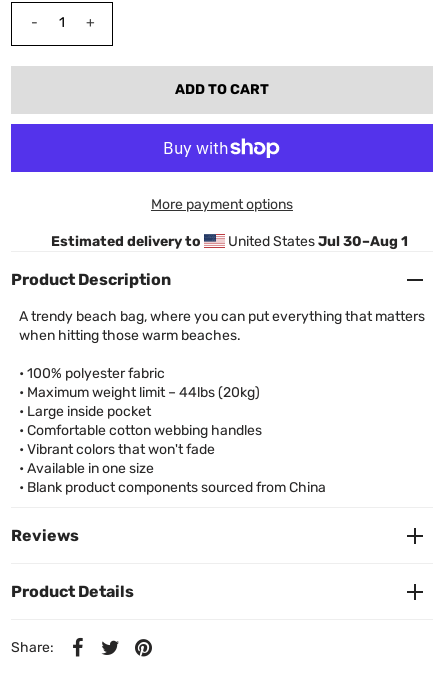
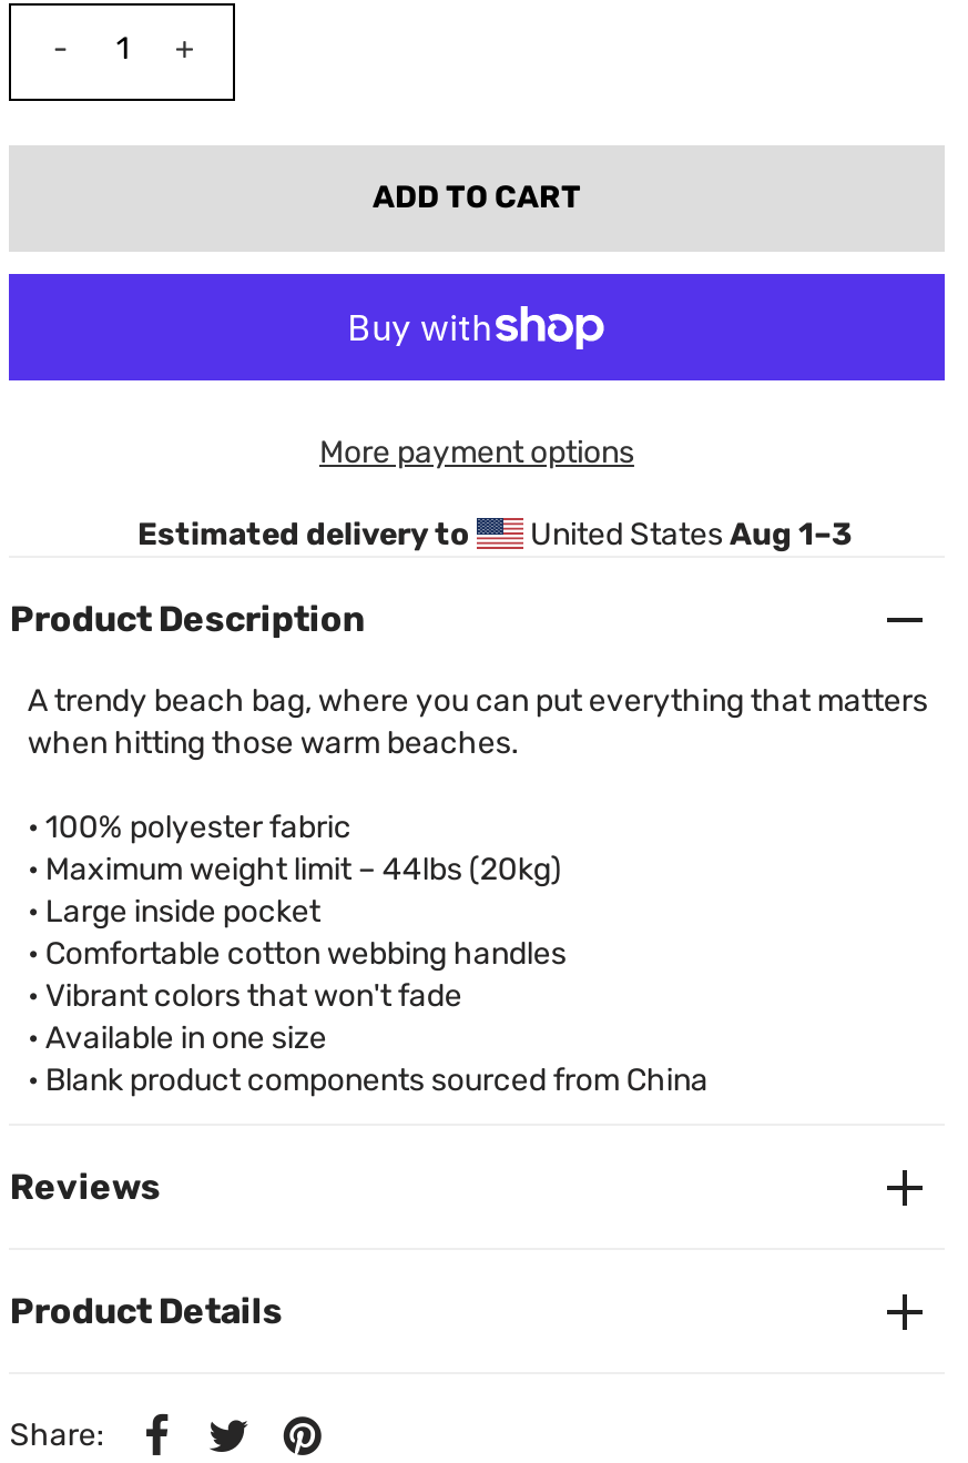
[225,233,408,250] United States Jul 30–Aug 1 -> [523,516,852,554] United States Aug 1–3

